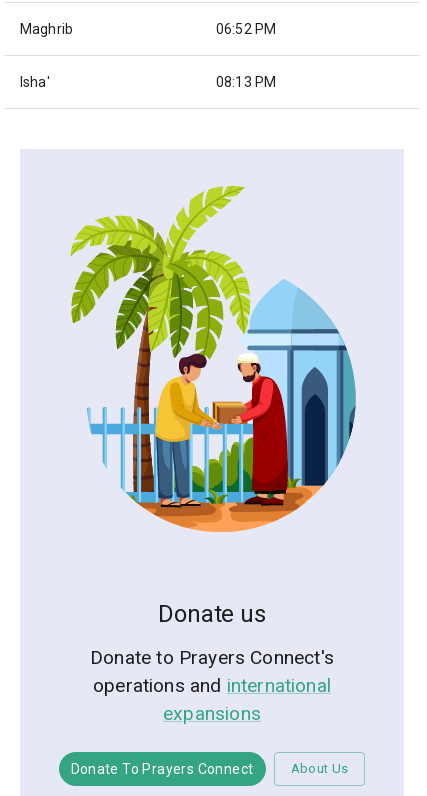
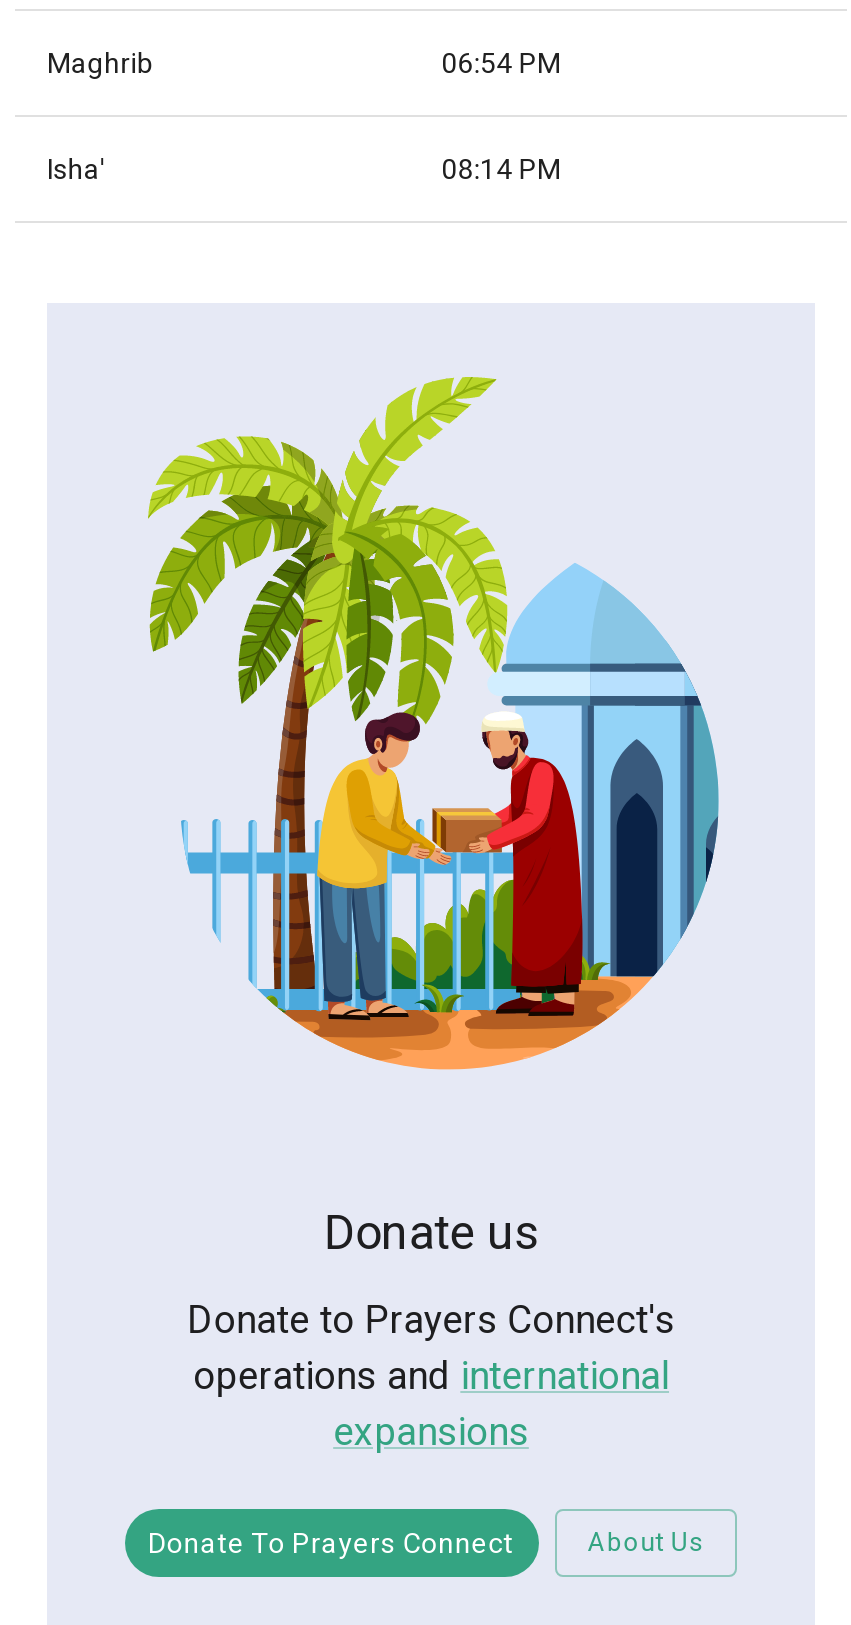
[216,21,276,37] 06:52 PM -> [441,47,561,79] 06:54 PM
[216,74,276,90] 08:13 PM -> [441,153,561,185] 08:14 PM

